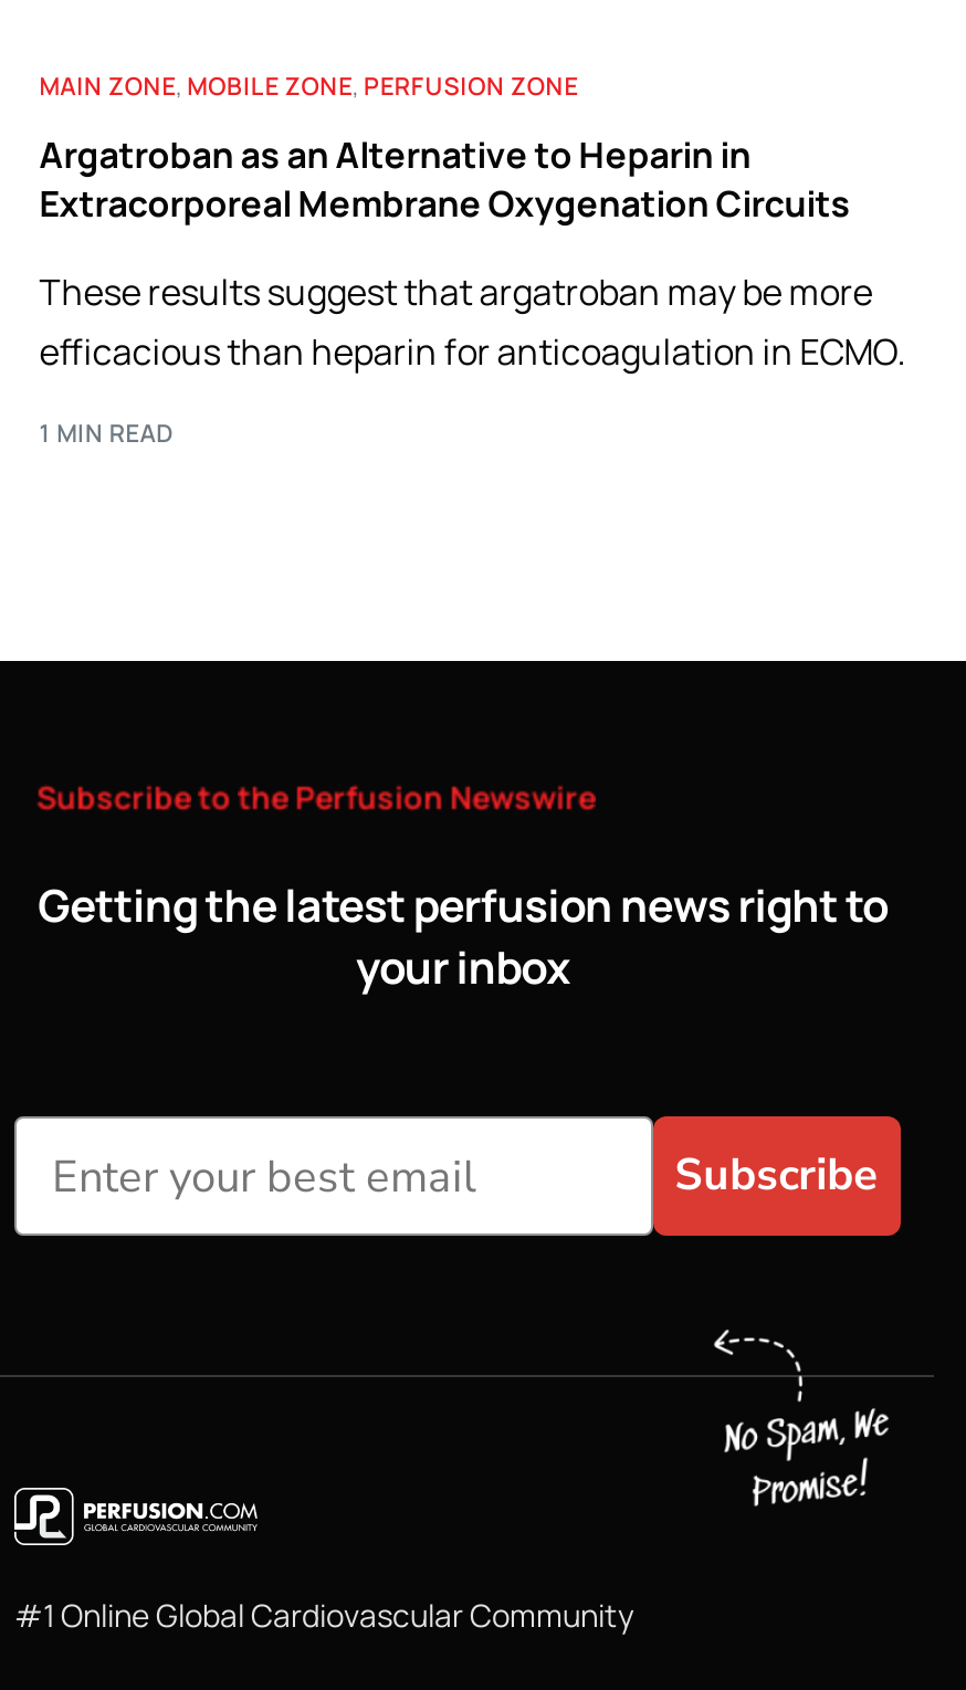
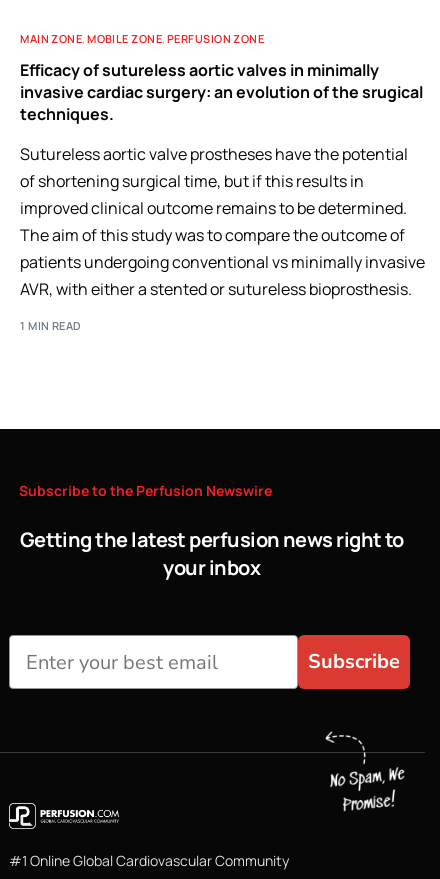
[39,130,850,228] Argatroban as an Alternative to Heparin in | Extracorporeal Membrane Oxygenation Circuits -> [20,59,423,125] Efficacy of sutureless aortic valves in minimally | invasive cardiac surgery: an evolution of the srugical | techniques.
[39,267,906,376] These results suggest that argatroban may be more | efficacious than heparin for anticoagulation in ECMO. -> [20,143,425,300] Sutureless aortic valve prostheses have the potential | of shortening surgical time, but if this results in | improved clinical outcome remains to be determined. | The aim of this study was to compare the outcome of | patients undergoing conventional vs minimally invasive | AVR, with either a stented or sutureless bioprosthesis.

